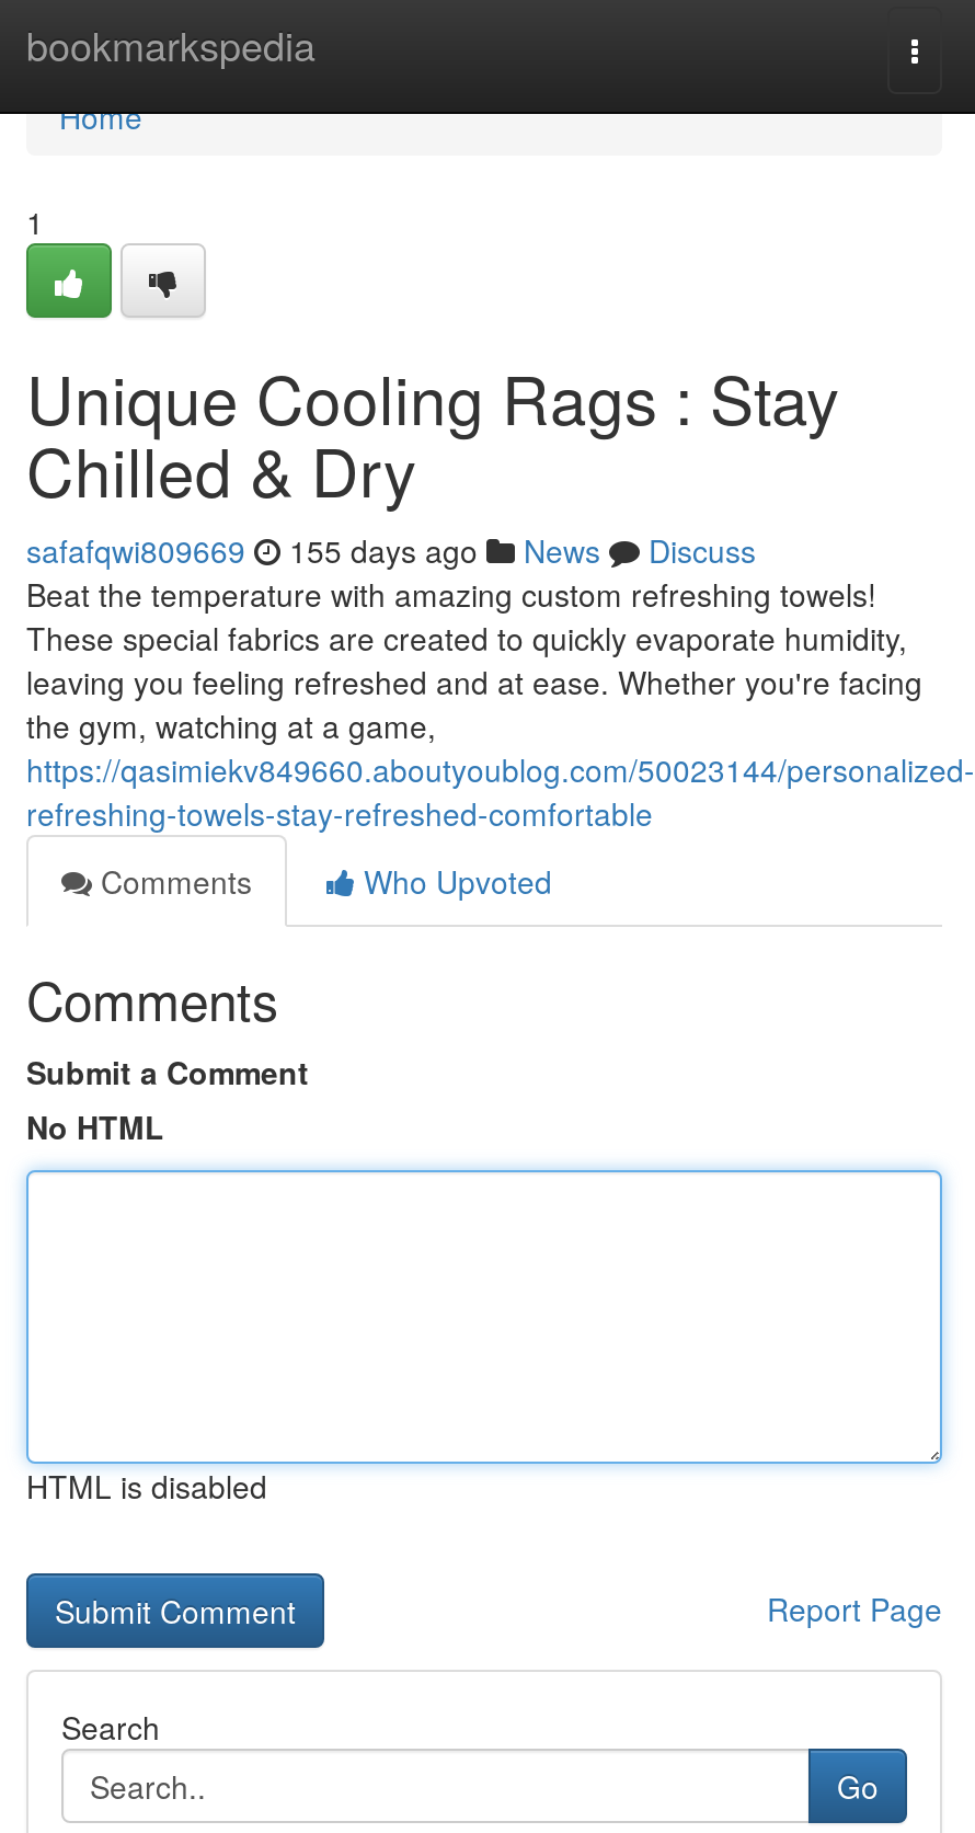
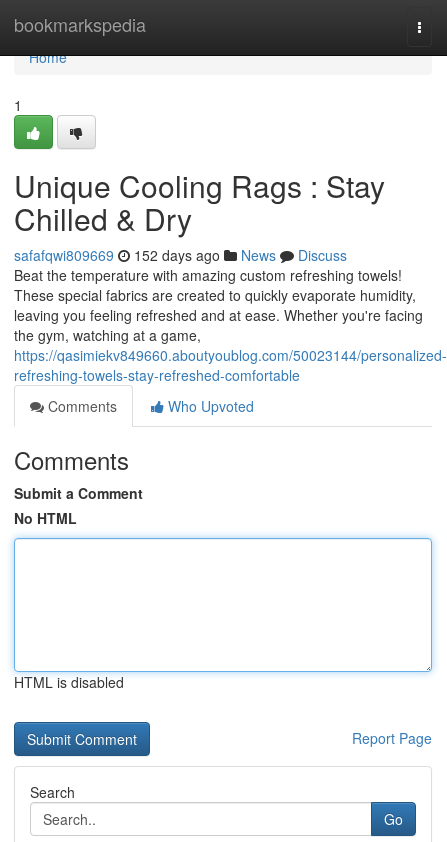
[26,528,756,572] safafqwi809669 155 days ago News Discuss -> [14,245,347,265] safafqwi809669 152 days ago News Discuss

